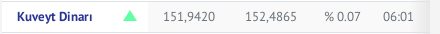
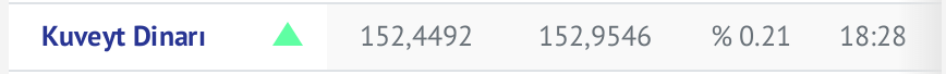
[163,8,215,25] 151,9420 -> [360,17,473,54] 152,4492
[245,8,297,25] 152,4865 -> [538,17,652,54] 152,9546
[324,8,361,25] % 0.07 -> [711,17,791,54] % 0.21
[383,8,414,25] 06:01 -> [839,17,907,54] 18:28

